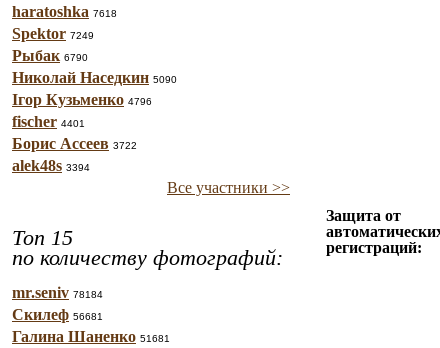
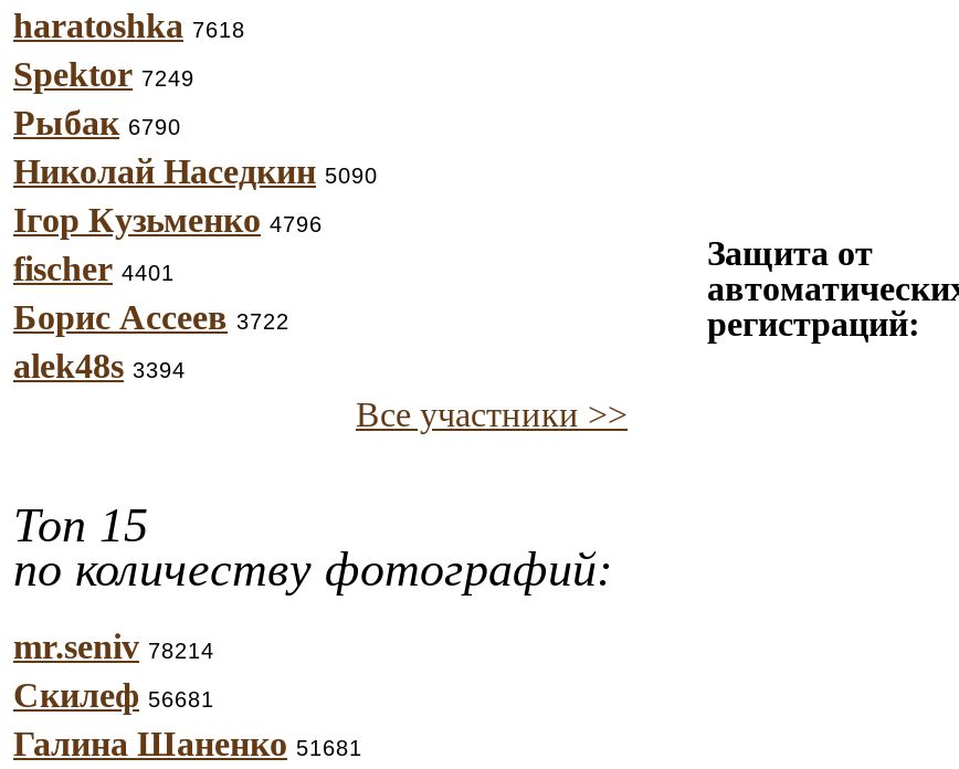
moved [326,207,422,256] -> [707,234,919,343]: Защита от | регистраций:
[12,284,103,301] mr.seniv 78184 -> [13,628,214,665] mr.seniv 78214

